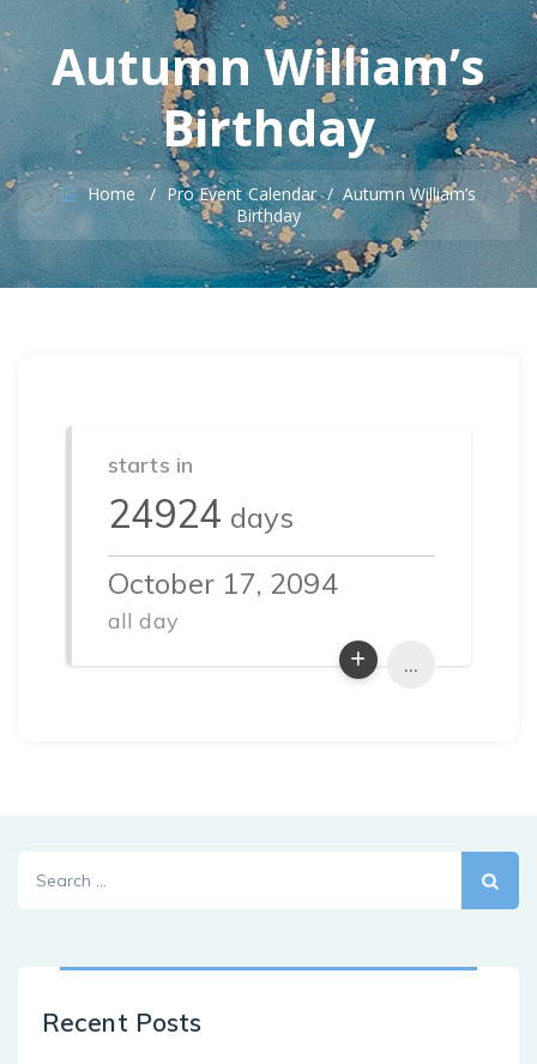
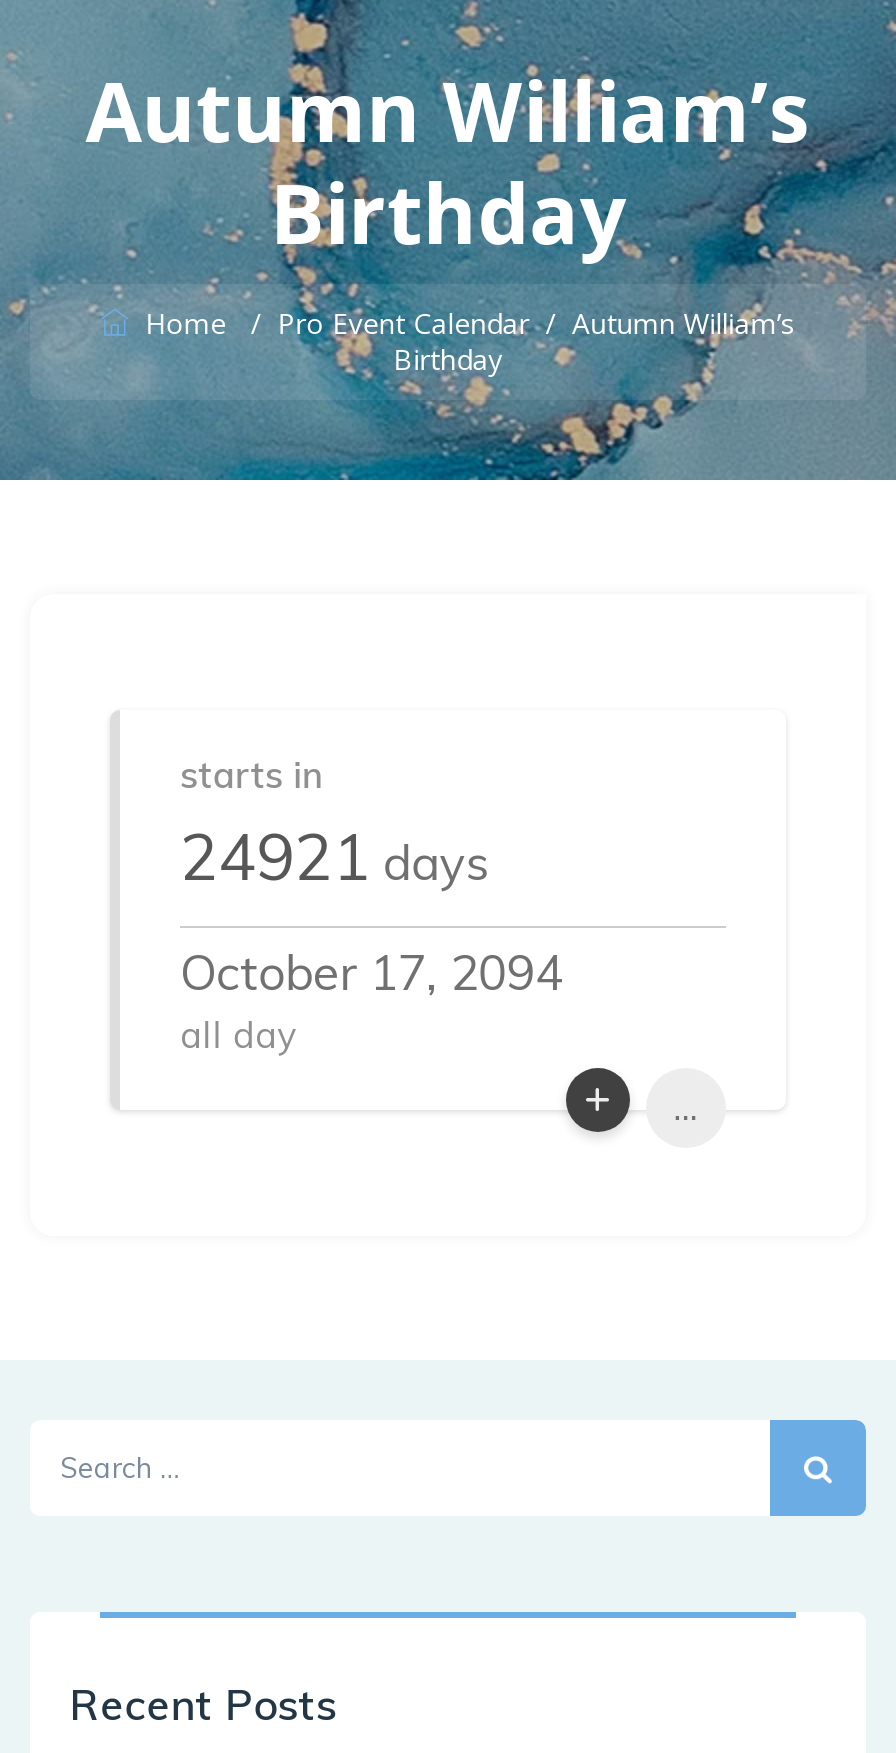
[108,489,294,537] 24924 days -> [180,816,490,896] 24921 days

